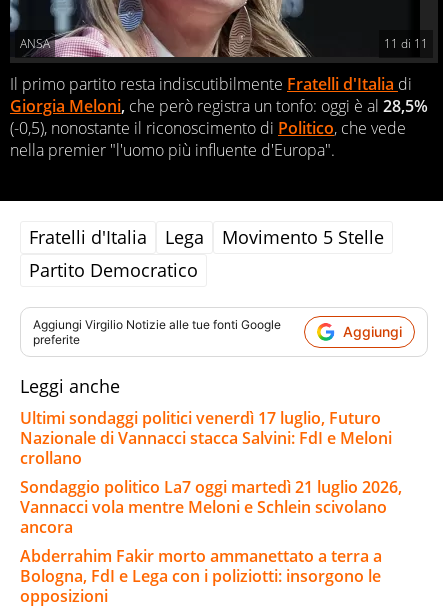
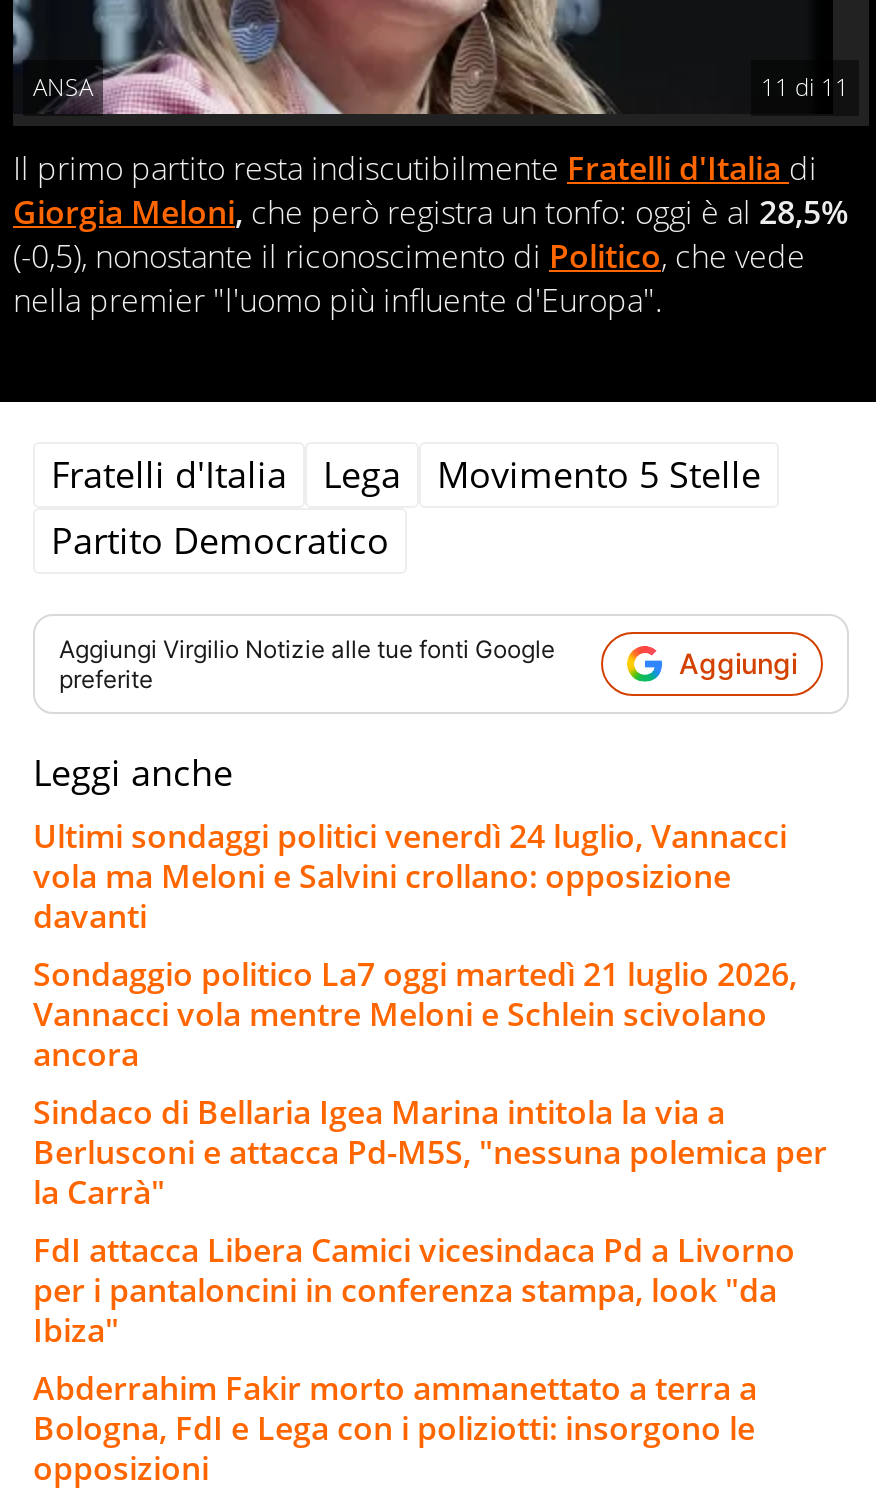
[20,406,392,468] Ultimi sondaggi politici venerdì 17 luglio, Futuro | Nazionale di Vannacci stacca Salvini: FdI e Meloni | crollano -> [33,813,787,937] Ultimi sondaggi politici venerdì 24 luglio, Vannacci | vola ma Meloni e Salvini crollano: opposizione | davanti
none -> [33,1089,827,1351] Sindaco di Bellaria Igea Marina intitola la via a | Berlusconi e attacca Pd-M5S, "nessuna polemica per | la Carrà" | FdI attacca Libera Camici vicesindaca Pd a Livorno | per i pantaloncini in conferenza stampa, look "da | Ibiza"

